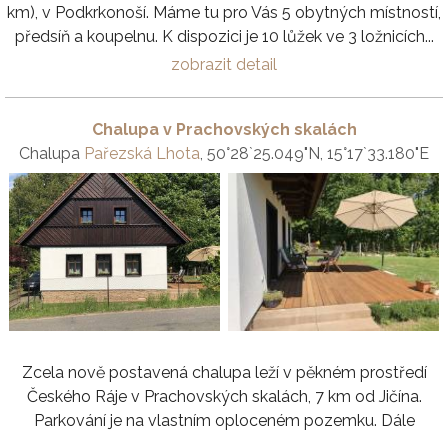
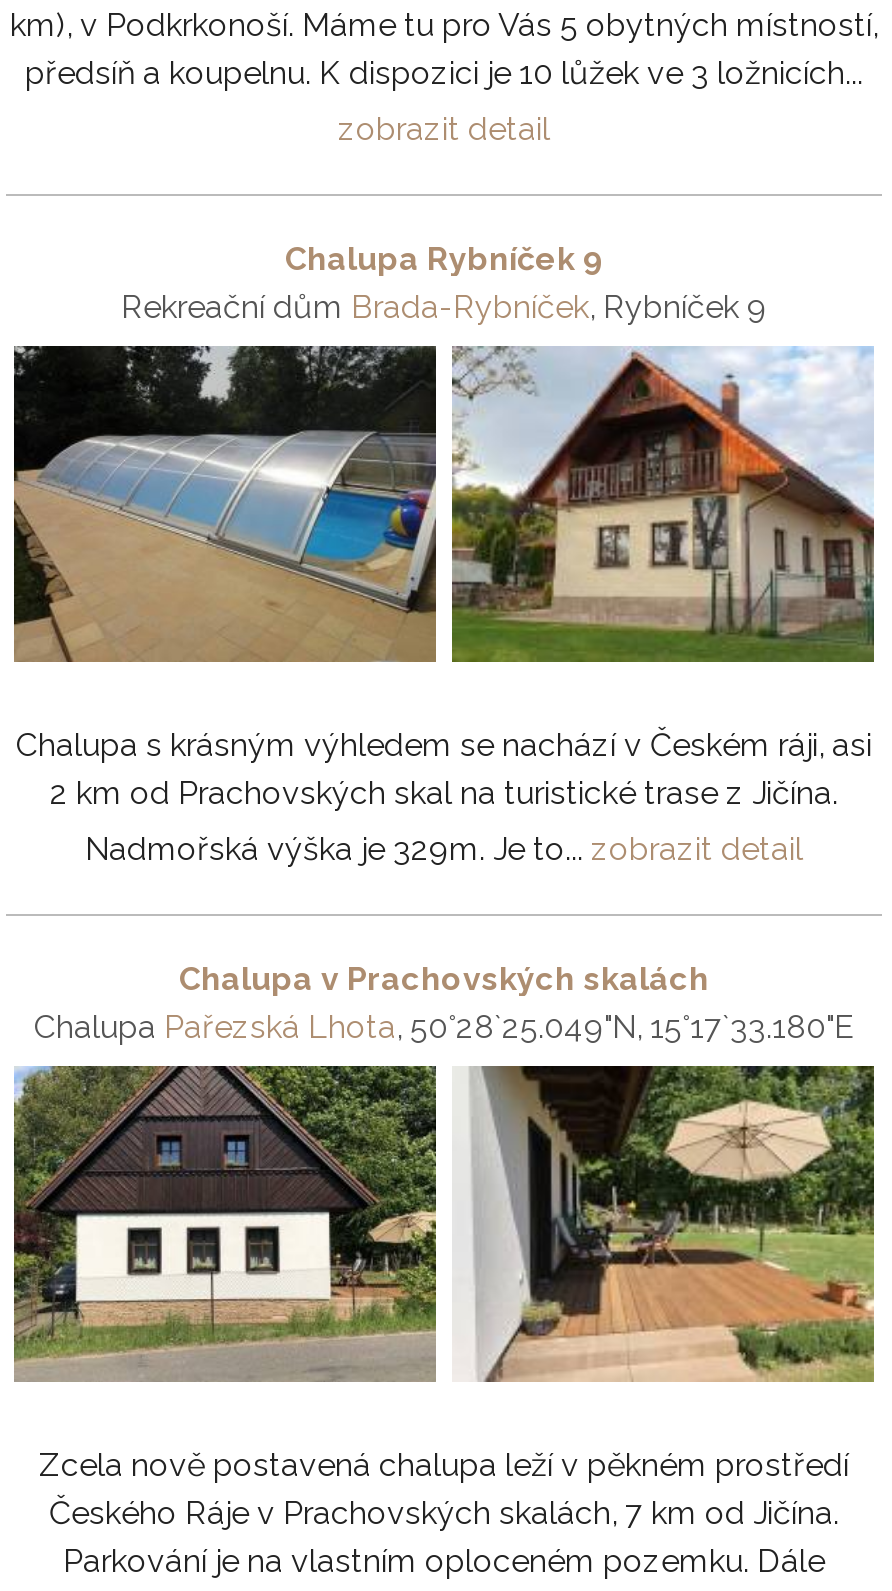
none -> [12,344,872,868] [image] | Chalupa s krásným výhledem se nachází v Českém ráji, asi | 2 km od Prachovských skal na turistické trase z Jičína. | Nadmořská výška je 329m. Je to... zobrazit detail
none -> [121,239,767,325] Chalupa Rybníček 9 | Rekreační dům Brada-Rybníček, Rybníček 9
none -> [450,346,876,664] [image]

